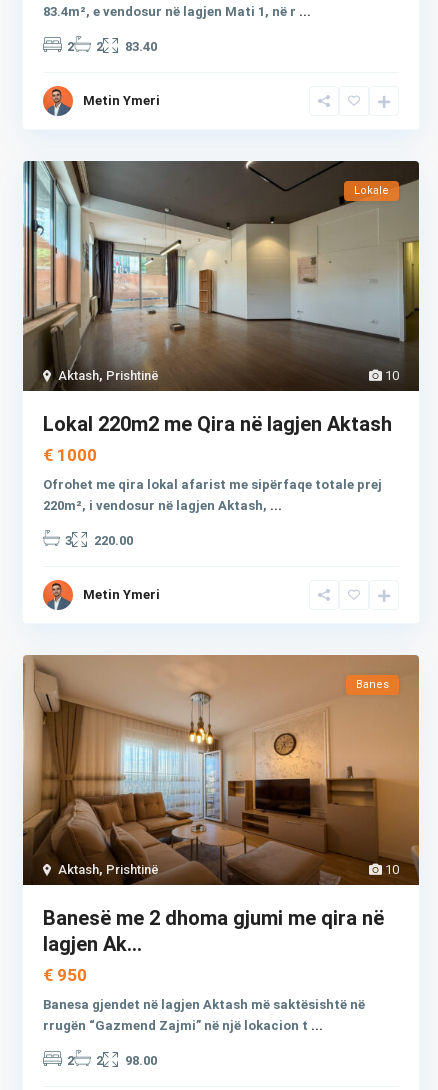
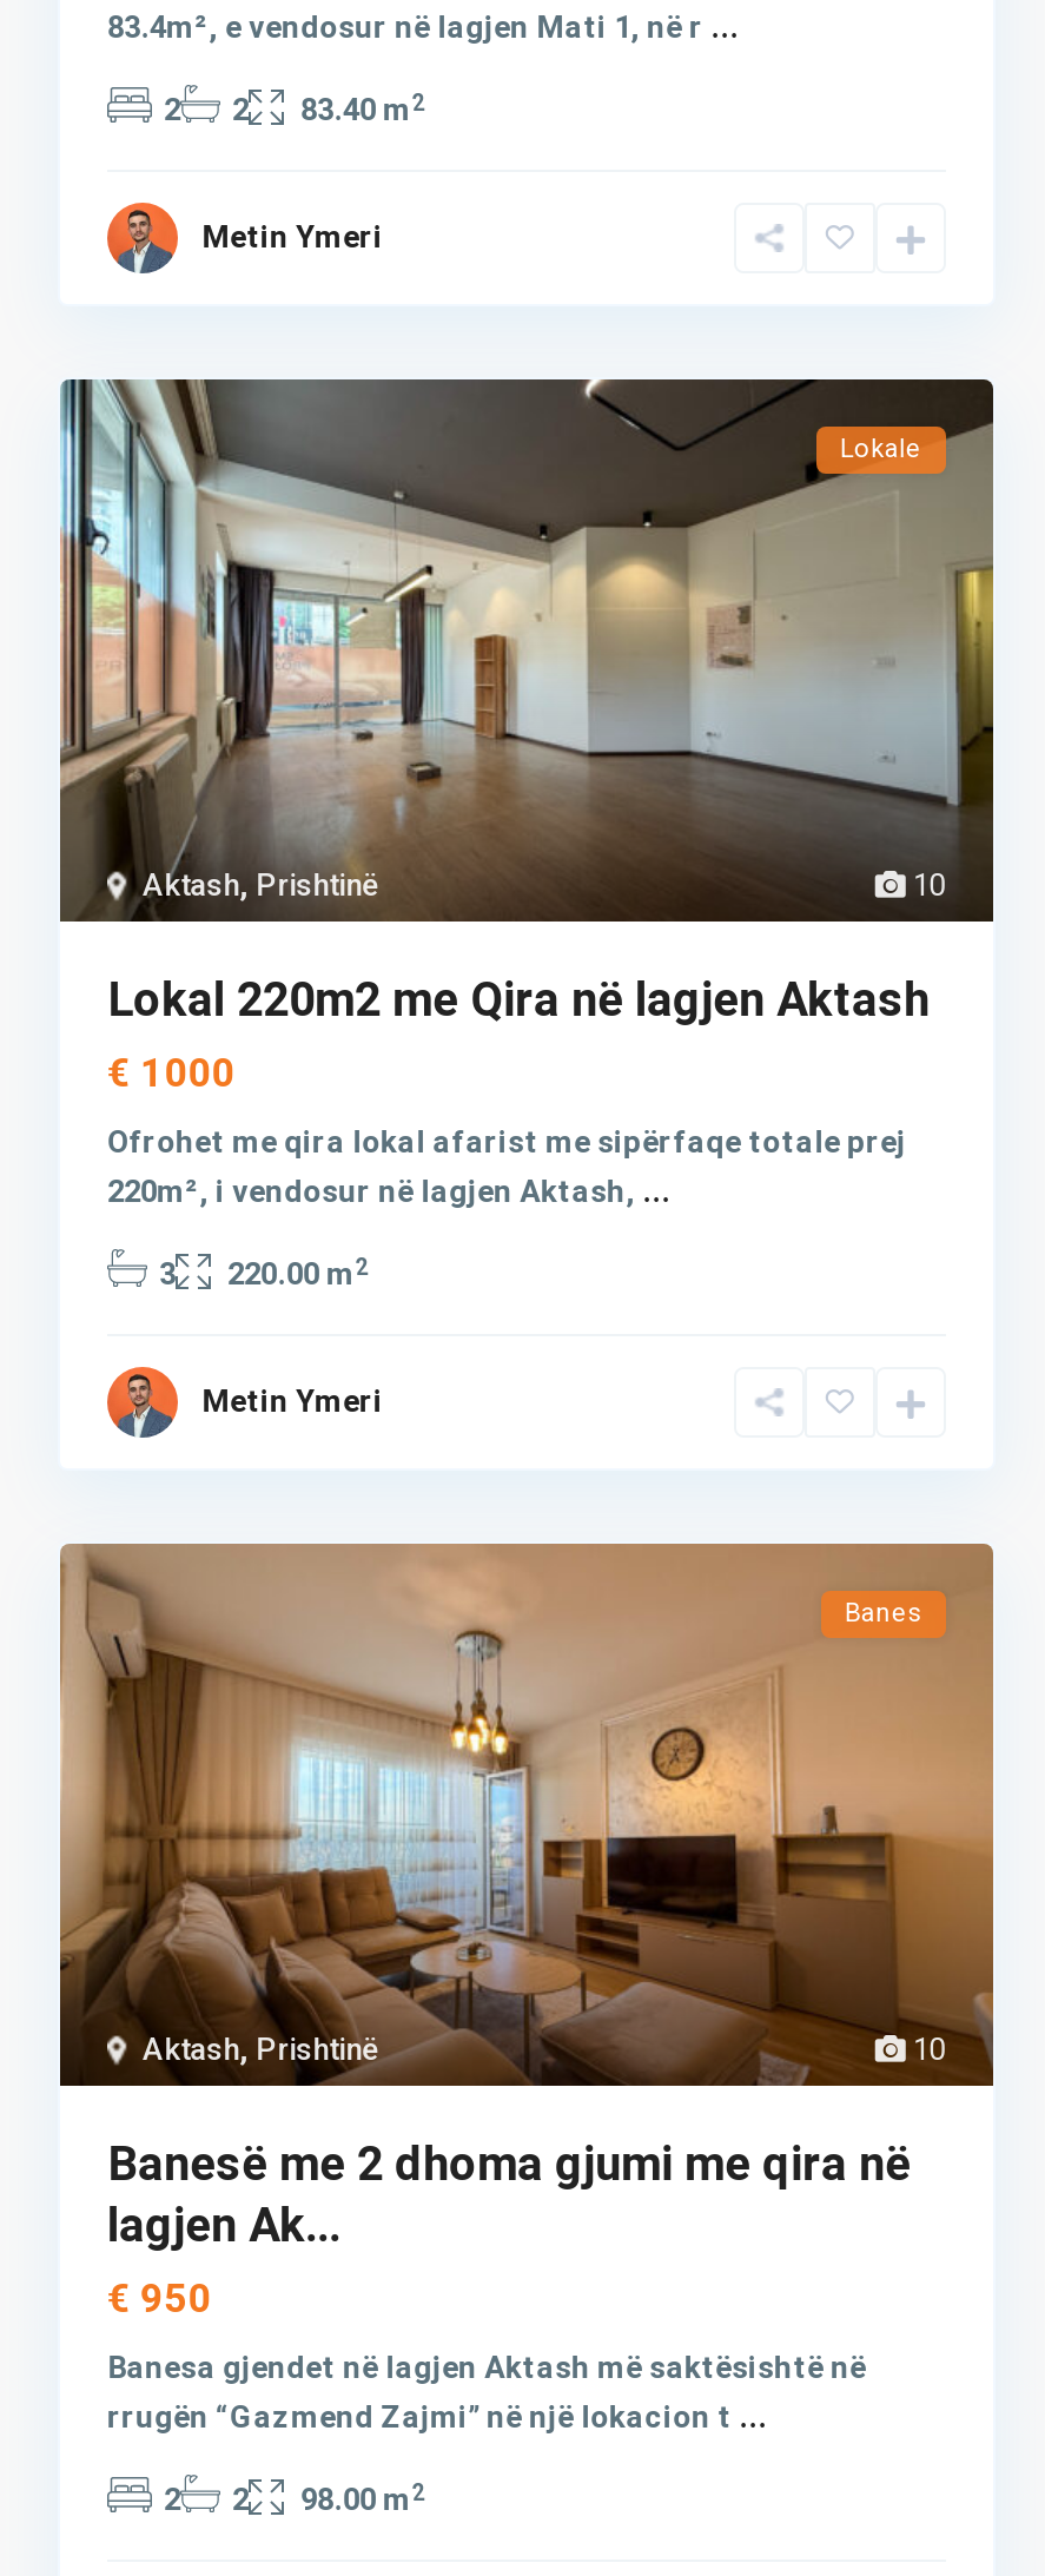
[67,39,157,54] 2 2 83.40 -> [164,88,426,128] 2 2 83.40 m2
[65,533,133,548] 3 220.00 -> [159,1253,369,1292] 3 220.00 m2
[67,1053,157,1068] 2 2 98.00 -> [164,2478,426,2518] 2 2 98.00 m2

